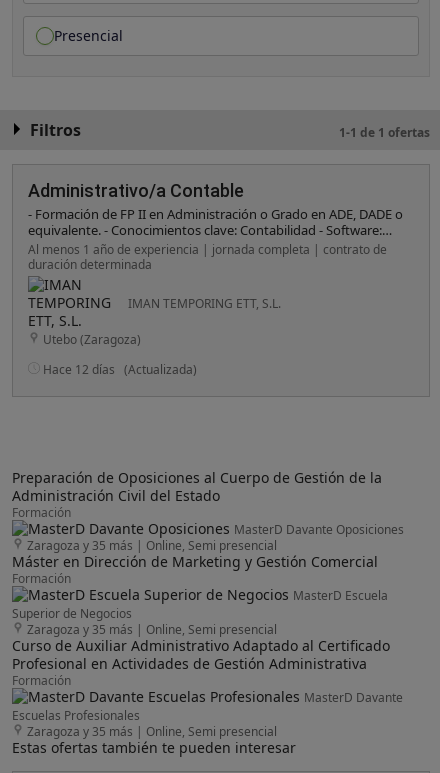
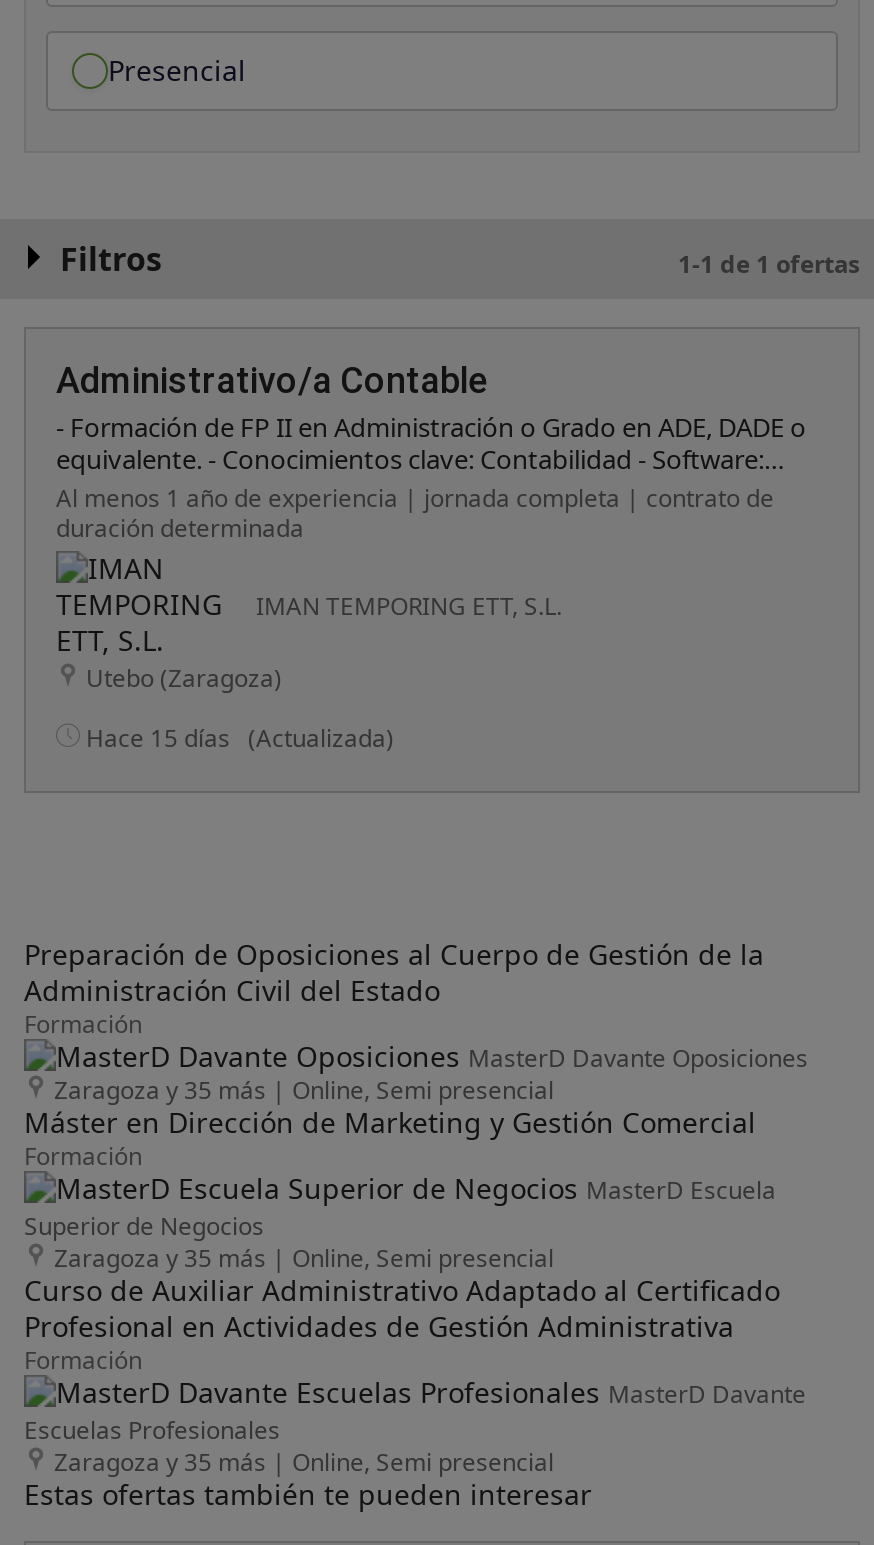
[43,361,197,378] Hace 12 días (Actualizada) -> [86,721,394,755] Hace 15 días (Actualizada)

